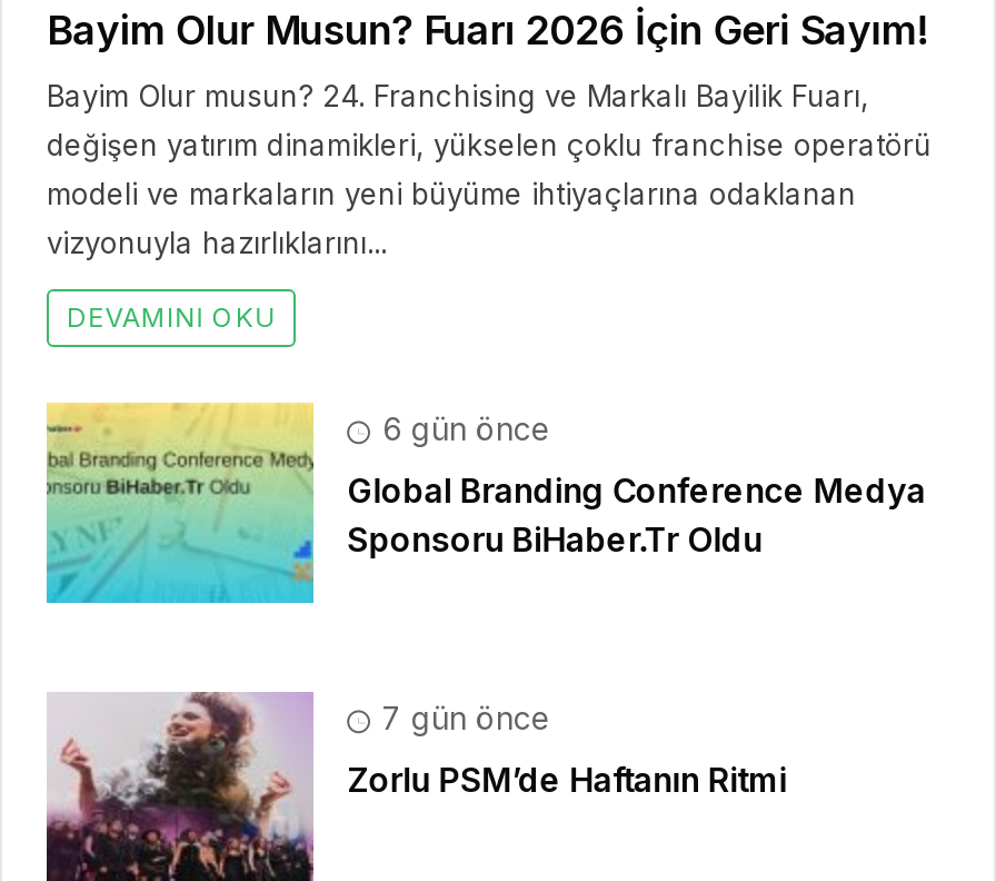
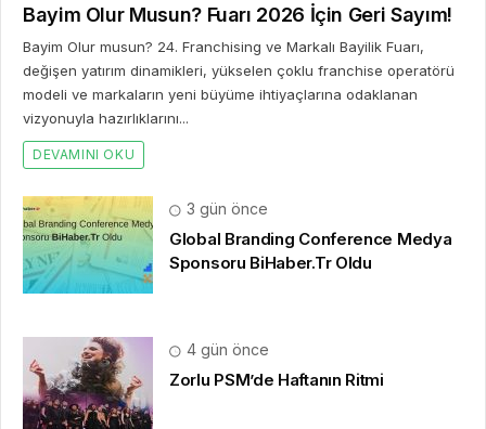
[373,410,551,448] 6 gün önce -> [182,200,268,218] 3 gün önce
[373,700,551,738] 7 gün önce -> [182,341,269,359] 4 gün önce

